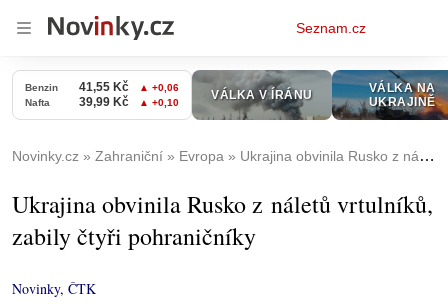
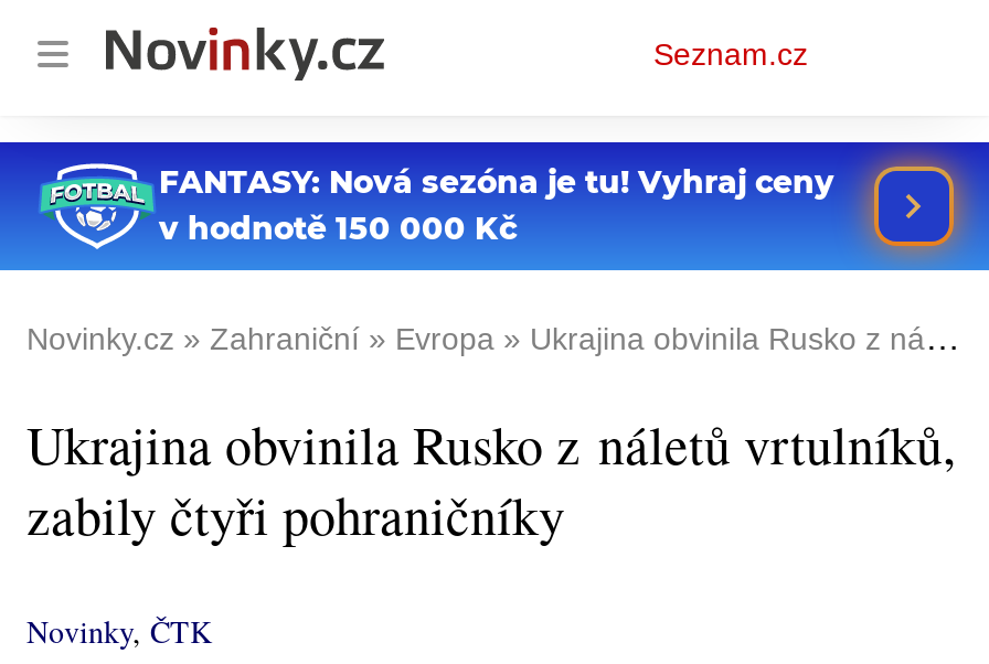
[3,68,445,125] [image] -> [7,140,982,272] [image]

